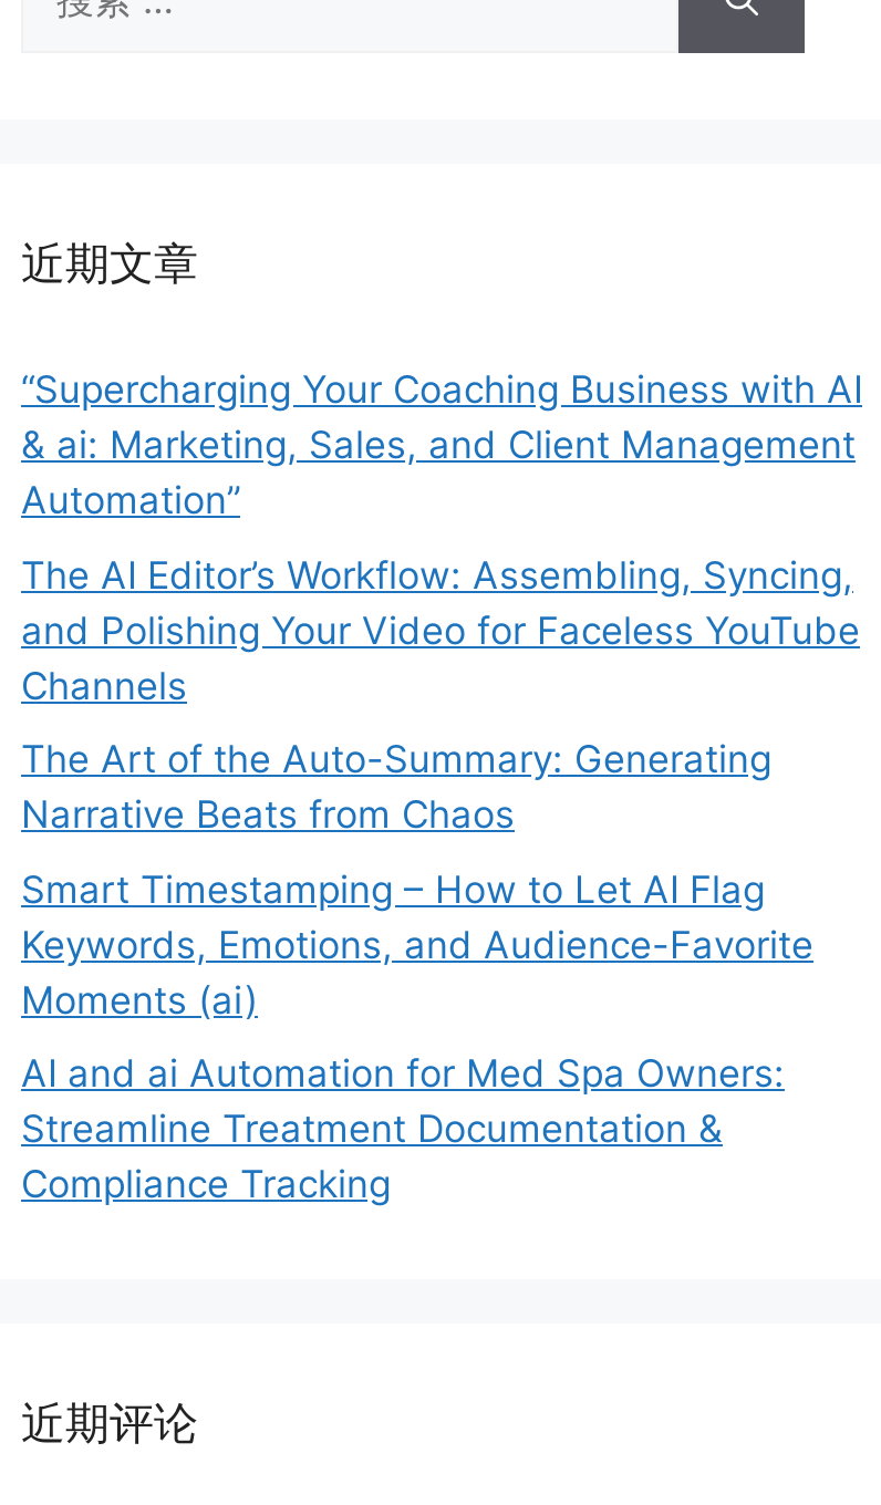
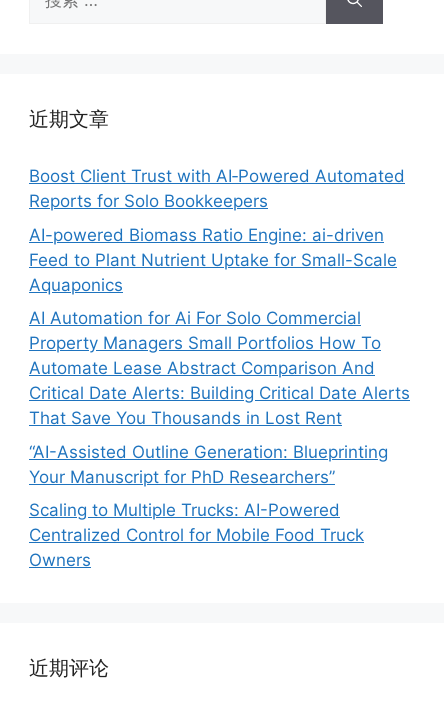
[21,367,862,522] “Supercharging Your Coaching Business with AI | & ai: Marketing, Sales, and Client Management | Automation” -> [29,166,405,211] Boost Client Trust with AI‑Powered Automated | Reports for Solo Bookkeepers
[21,552,860,707] The AI Editor’s Workflow: Assembling, Syncing, | and Polishing Your Video for Faceless YouTube | Channels -> [29,224,397,294] AI-powered Biomass Ratio Engine: ai-driven | Feed to Plant Nutrient Uptake for Small-Scale | Aquaponics
[21,737,771,837] The Art of the Auto-Summary: Generating | Narrative Beats from Chaos -> [29,308,410,428] AI Automation for Ai For Solo Commercial | Property Managers Small Portfolios How To | Automate Lease Abstract Comparison And | Critical Date Alerts: Building Critical Date Alerts | That Save You Thousands in Lost Rent
[21,866,813,1021] Smart Timestamping – How to Let AI Flag | Keywords, Emotions, and Audience-Favorite | Moments (ai) -> [29,441,388,486] “AI-Assisted Outline Generation: Blueprinting | Your Manuscript for PhD Researchers”
[21,1051,785,1206] AI and ai Automation for Med Spa Owners: | Streamline Treatment Documentation & | Compliance Tracking -> [29,500,364,570] Scaling to Multiple Trucks: AI-Powered | Centralized Control for Mobile Food Truck | Owners

